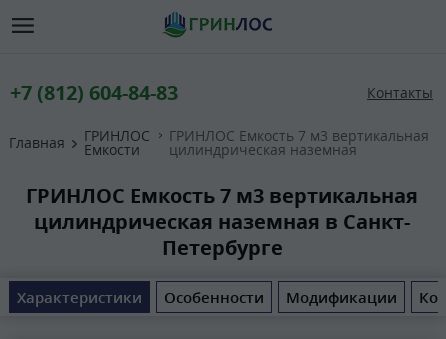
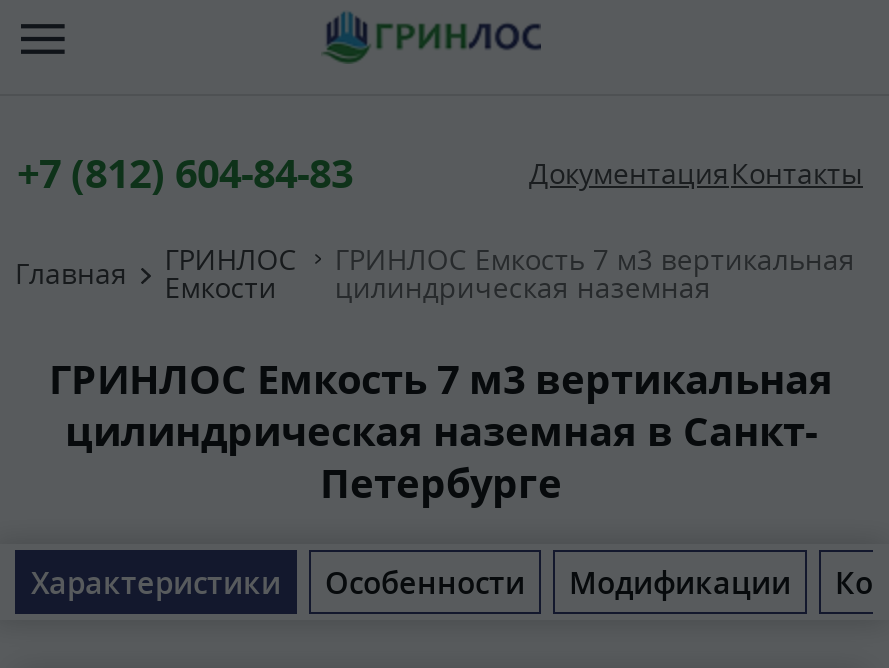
[367,83,433,102] Контакты -> [529,154,863,192] Документация Контакты

